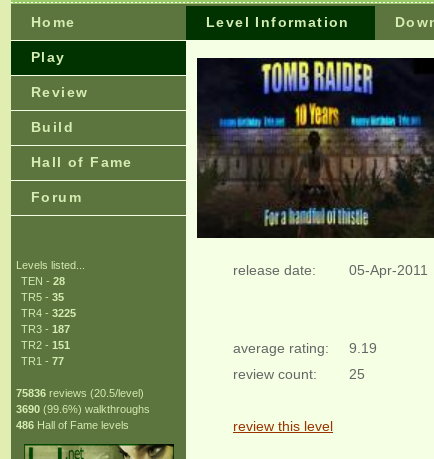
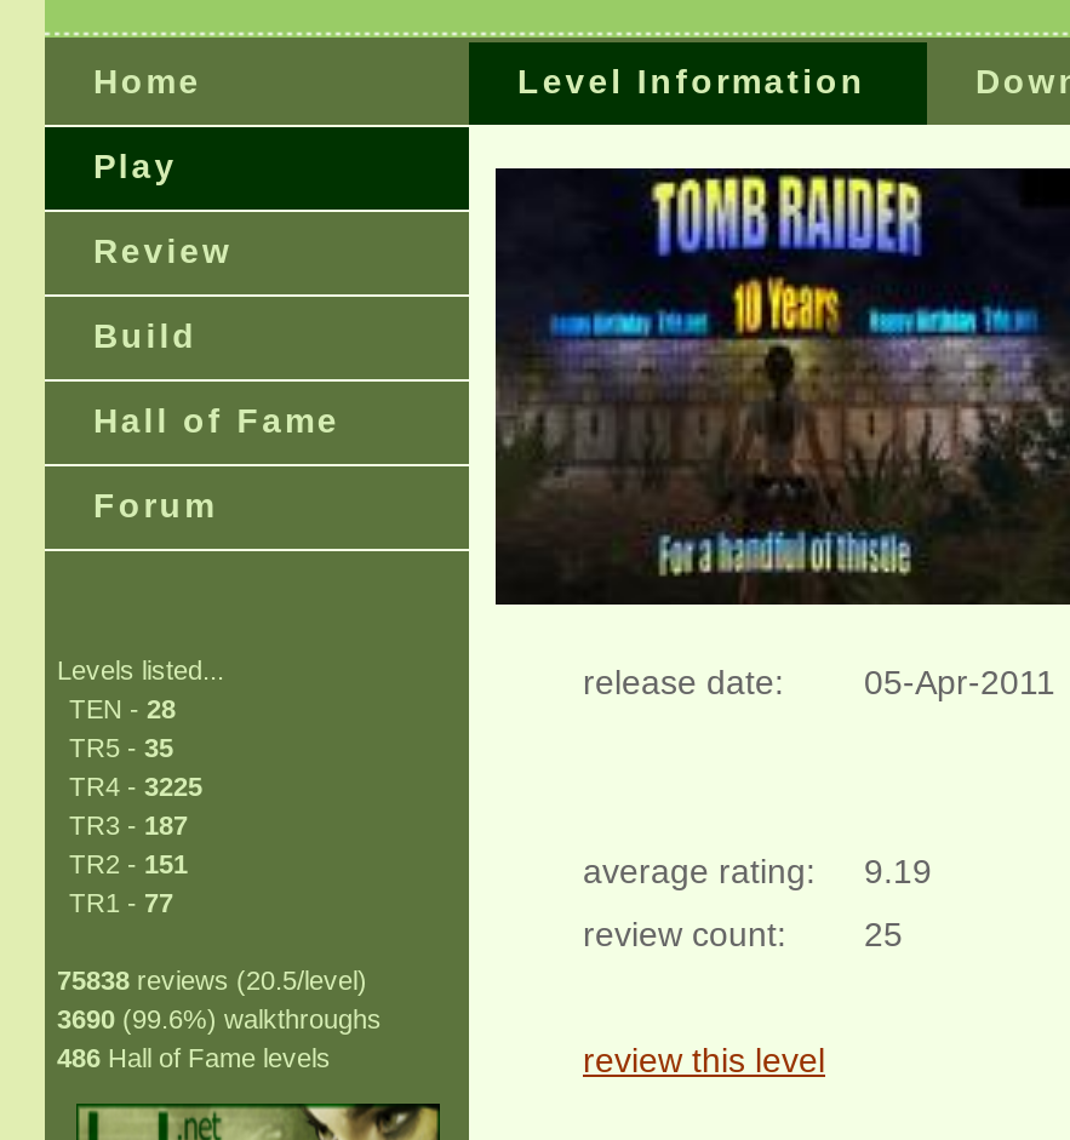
[16,387,144,399] 75836 reviews (20.5/level) -> [57,966,367,995] 75838 reviews (20.5/level)

